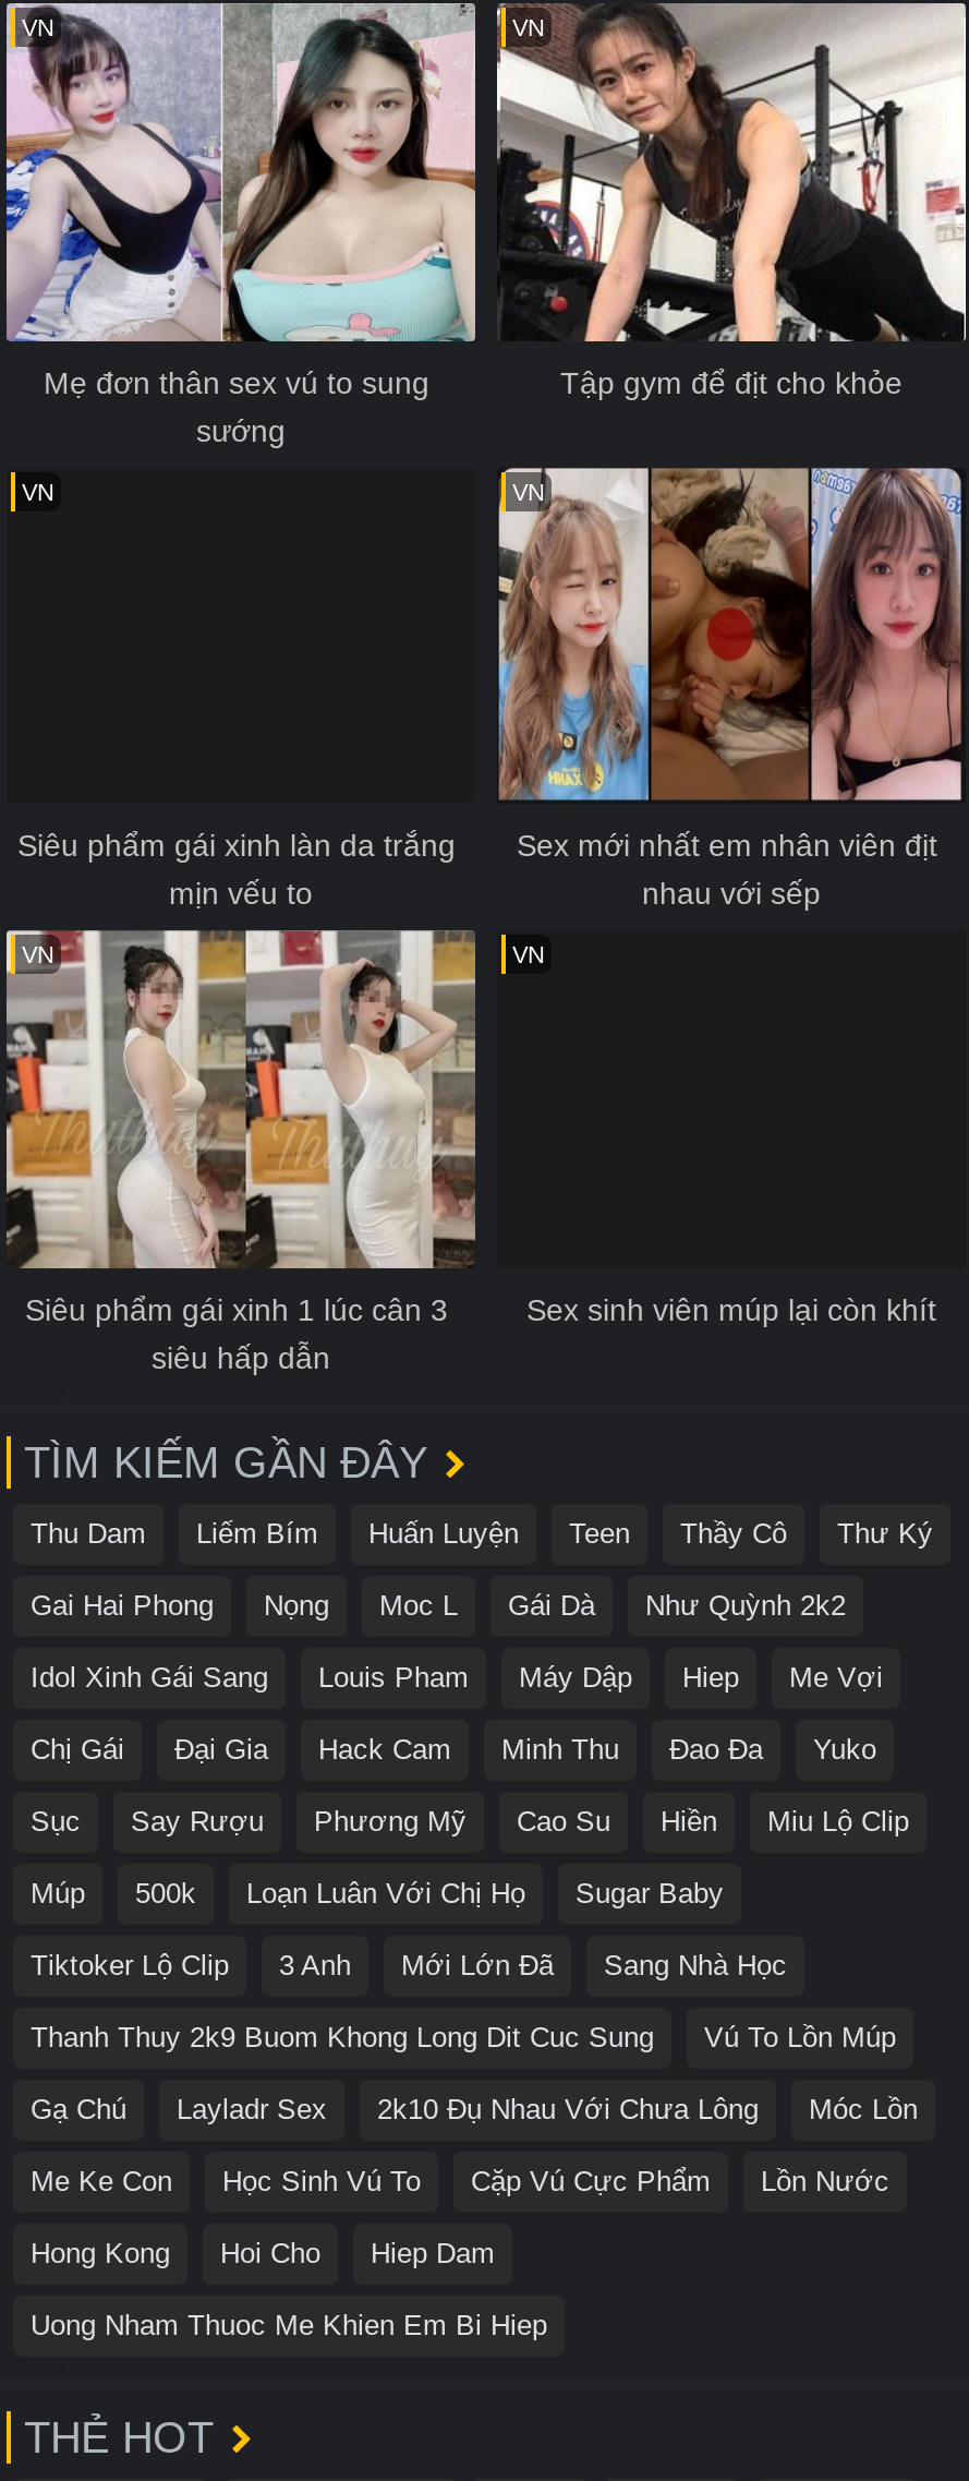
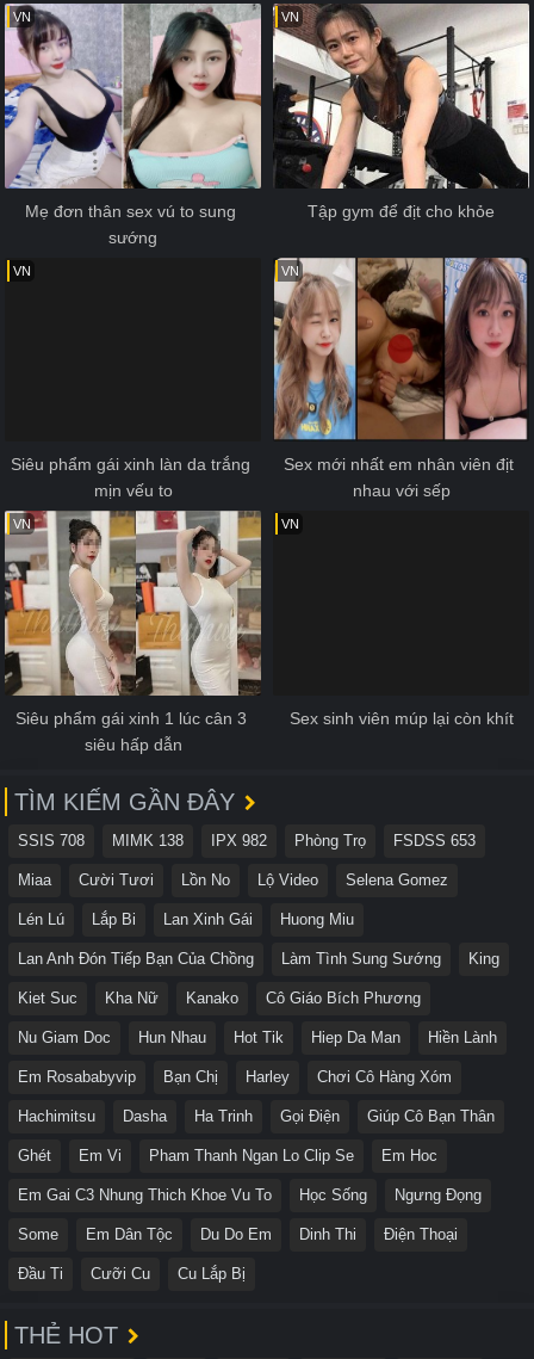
[31,1517,933,1550] Thu Dam | Liếm Bím | Huấn Luyện | Teen | Thầy Cô | Thư Ký -> [18,832,476,850] SSIS 708 | MIMK 138 | IPX 982 | Phòng Trọ | FSDSS 653
[31,1589,846,1622] Gai Hai Phong | Nọng | Moc L | Gái Dà | Như Quỳnh 2k2 -> [18,871,448,889] Miaa | Cười Tươi | Lồn No | Lộ Video | Selena Gomez
[31,1661,883,1694] Idol Xinh Gái Sang | Louis Pham | Máy Dập | Hiep | Me Vợi -> [18,911,354,929] Lén Lú | Lắp Bi | Lan Xinh Gái | Huong Miu
[31,1733,876,1766] Chị Gái | Đại Gia | Hack Cam | Minh Thu | Đao Đa | Yuko -> [18,950,499,968] Lan Anh Đón Tiếp Bạn Của Chồng | Làm Tình Sung Sướng | King
[31,1805,909,1838] Sục | Say Rượu | Phương Mỹ | Cao Su | Hiền | Miu Lộ Clip -> [18,989,421,1007] Kiet Suc | Kha Nữ | Kanako | Cô Giáo Bích Phương
[31,1877,724,1910] Múp | 500k | Loạn Luân Với Chị Họ | Sugar Baby -> [18,1029,497,1047] Nu Giam Doc | Hun Nhau | Hot Tik | Hiep Da Man | Hiền Lành
[31,1949,787,1982] Tiktoker Lộ Clip | 3 Anh | Mới Lớn Đã | Sang Nhà Học -> [18,1068,452,1086] Em Rosababyvip | Bạn Chị | Harley | Chơi Cô Hàng Xóm
[31,2021,896,2054] Thanh Thuy 2k9 Buom Khong Long Dit Cuc Sung | Vú To Lồn Múp -> [18,1107,495,1125] Hachimitsu | Dasha | Ha Trinh | Gọi Điện | Giúp Cô Bạn Thân
[31,2093,918,2126] Gạ Chú | Layladr Sex | 2k10 Đụ Nhau Với Chưa Lông | Móc Lồn -> [18,1147,437,1165] Ghét | Em Vi | Pham Thanh Ngan Lo Clip Se | Em Hoc
[31,2165,889,2198] Me Ke Con | Học Sinh Vú To | Cặp Vú Cực Phẩm | Lồn Nước -> [18,1186,482,1204] Em Gai C3 Nhung Thich Khoe Vu To | Học Sống | Ngưng Đọng
[31,2237,495,2270] Hong Kong | Hoi Cho | Hiep Dam -> [18,1226,458,1244] Some | Em Dân Tộc | Du Do Em | Dinh Thi | Điện Thoại
[31,2309,547,2342] Uong Nham Thuoc Me Khien Em Bi Hiep -> [18,1265,246,1283] Đầu Ti | Cưỡi Cu | Cu Lắp Bị

